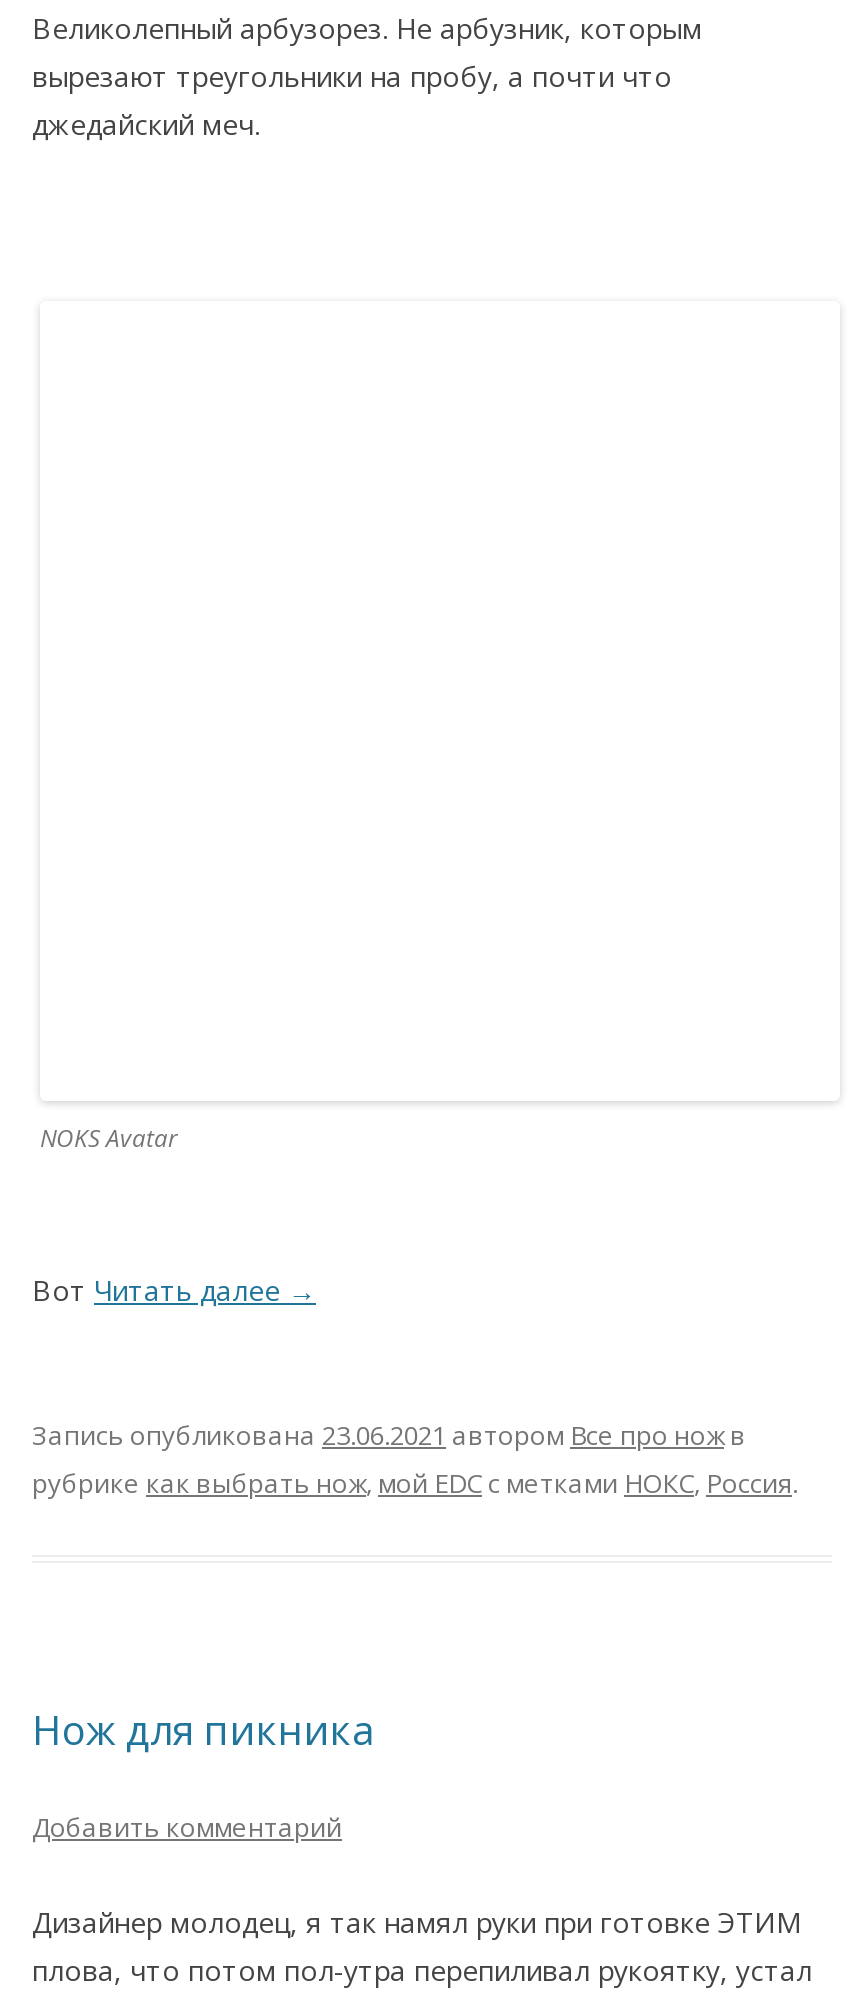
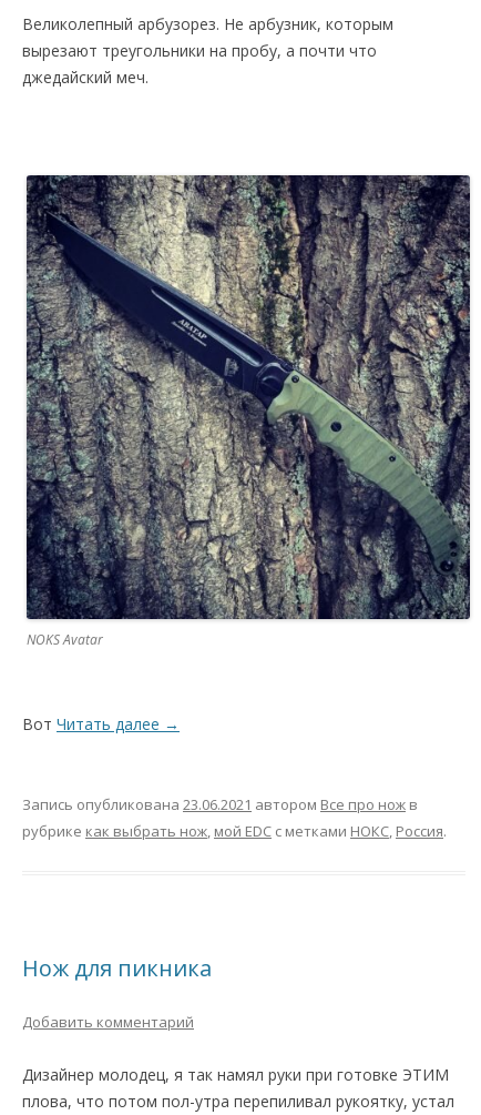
none -> [25,174,471,620] [image]

